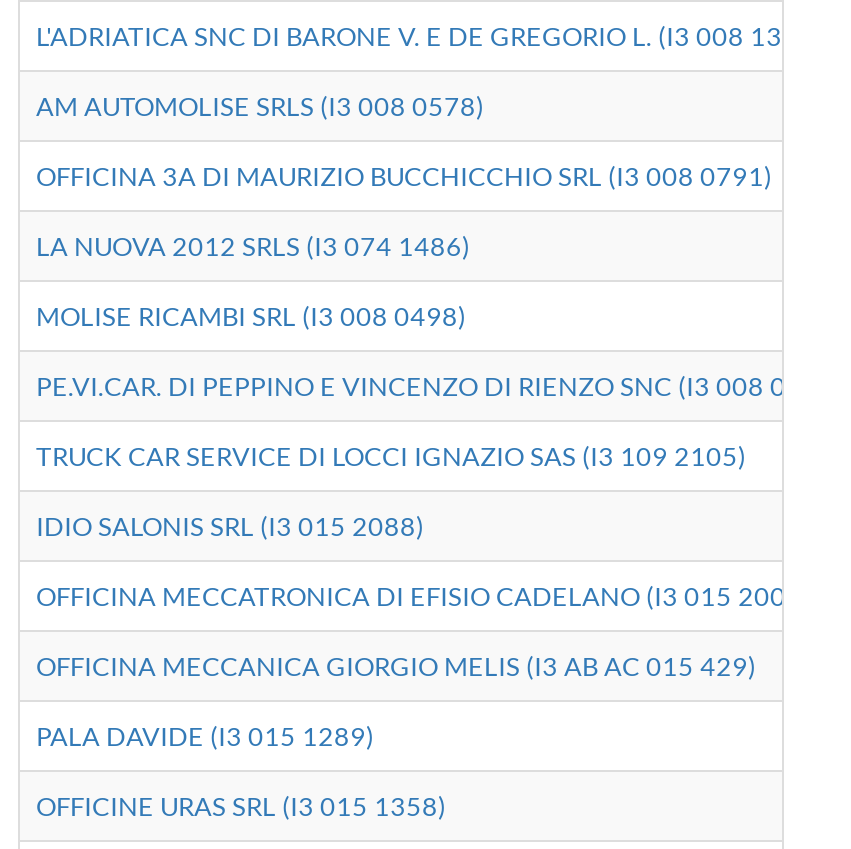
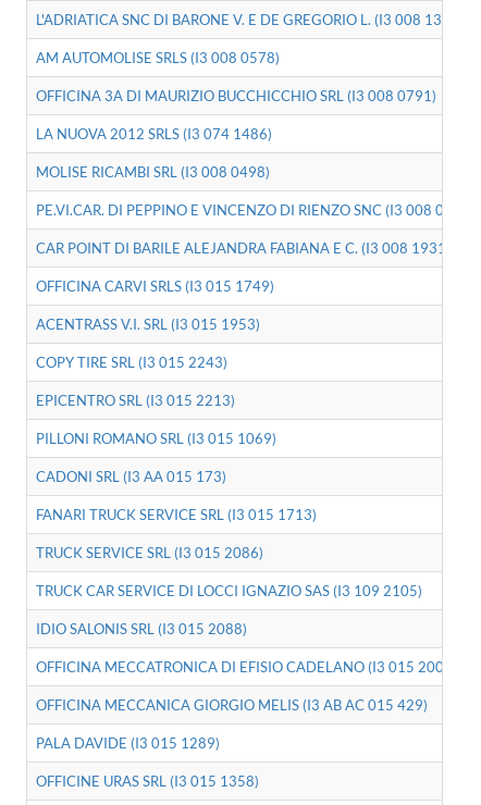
none -> [36,239,451,561] CAR POINT DI BARILE ALEJANDRA FABIANA E C. (I3 008 1931) | OFFICINA CARVI SRLS (I3 015 1749) | ACENTRASS V.I. SRL (I3 015 1953) | COPY TIRE SRL (I3 015 2243) | EPICENTRO SRL (I3 015 2213) | PILLONI ROMANO SRL (I3 015 1069) | CADONI SRL (I3 AA 015 173) | FANARI TRUCK SERVICE SRL (I3 015 1713) | TRUCK SERVICE SRL (I3 015 2086)

